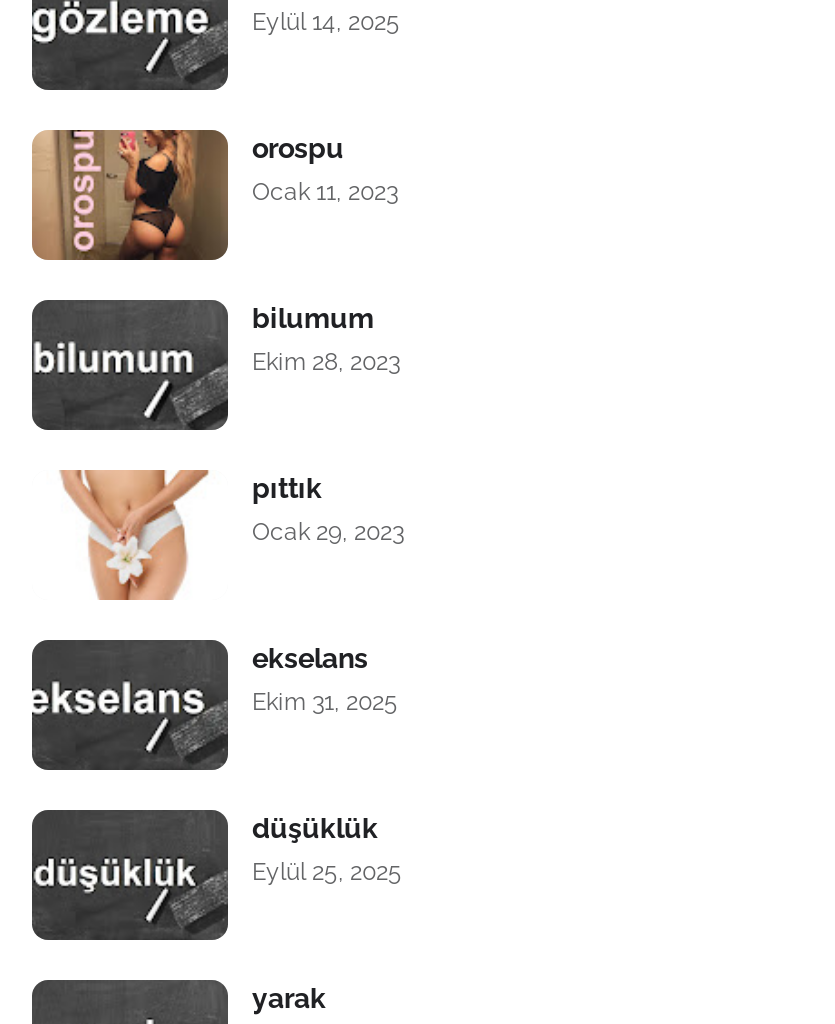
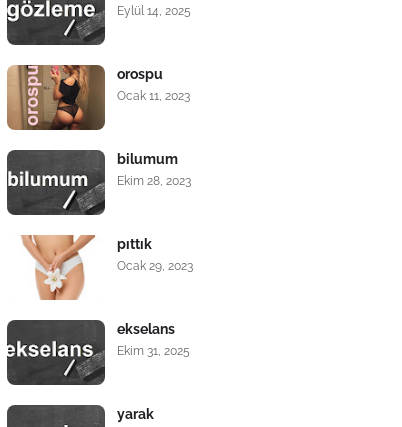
[252,812,402,886] düşüklük | Eylül 25, 2025 -> none

